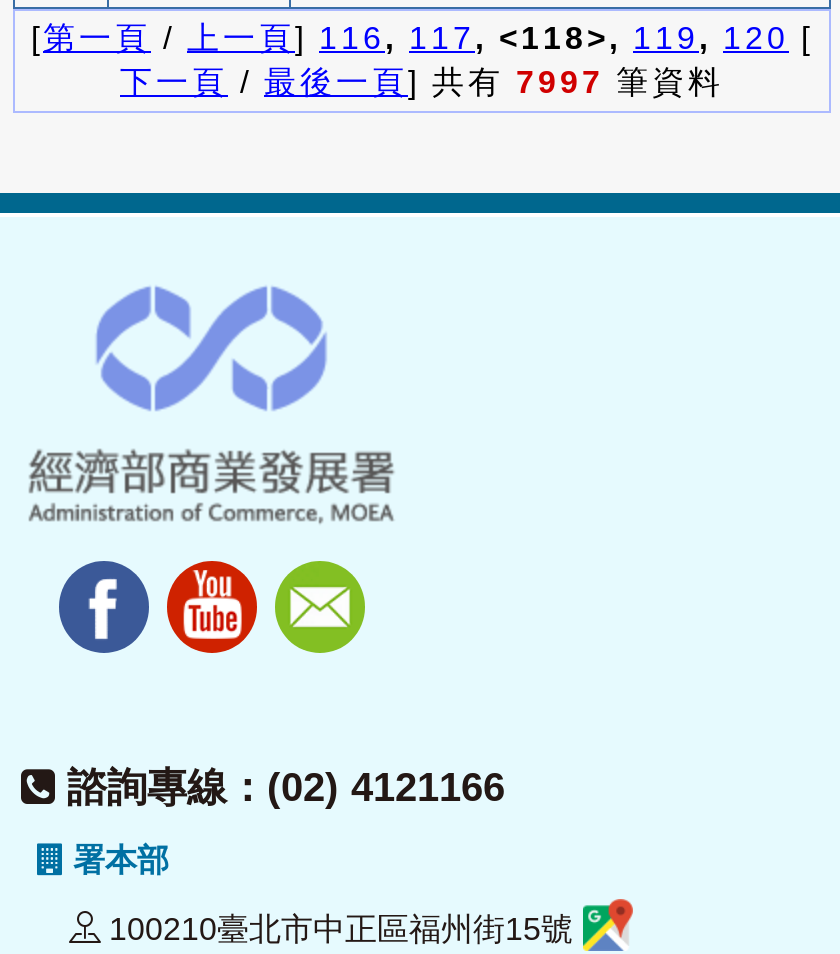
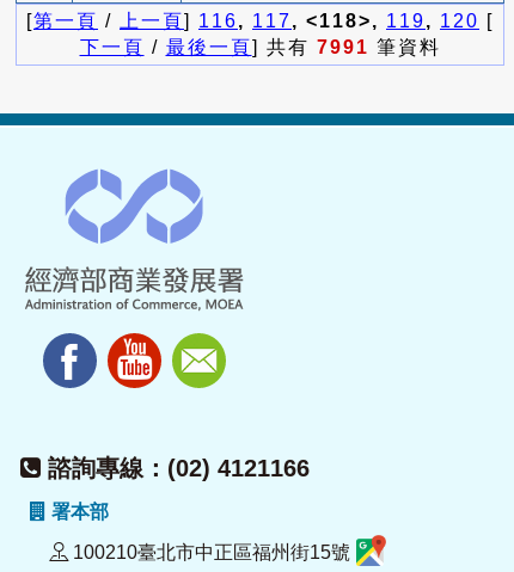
[120,65,724,99] 下一頁/最後一頁] 共有7997筆資料 -> [79,37,440,57] 下一頁/最後一頁] 共有7991筆資料

